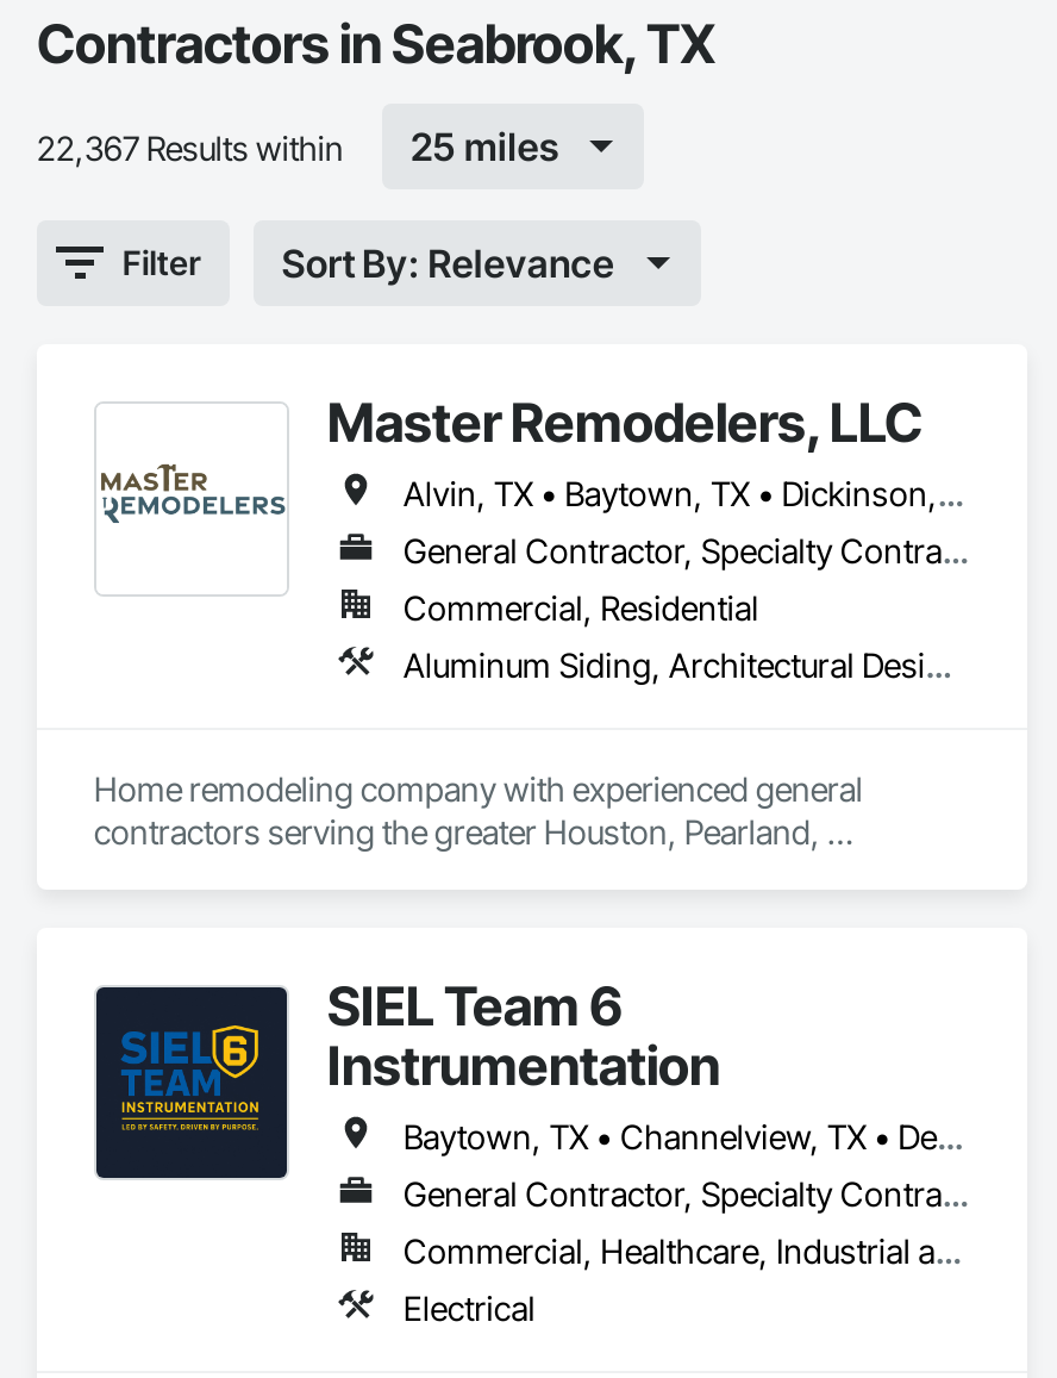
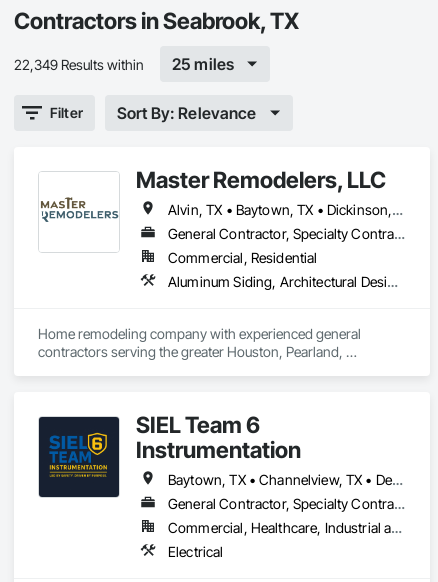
[37,126,344,167] 22,367 Results within -> [14,55,144,72] 22,349 Results within

